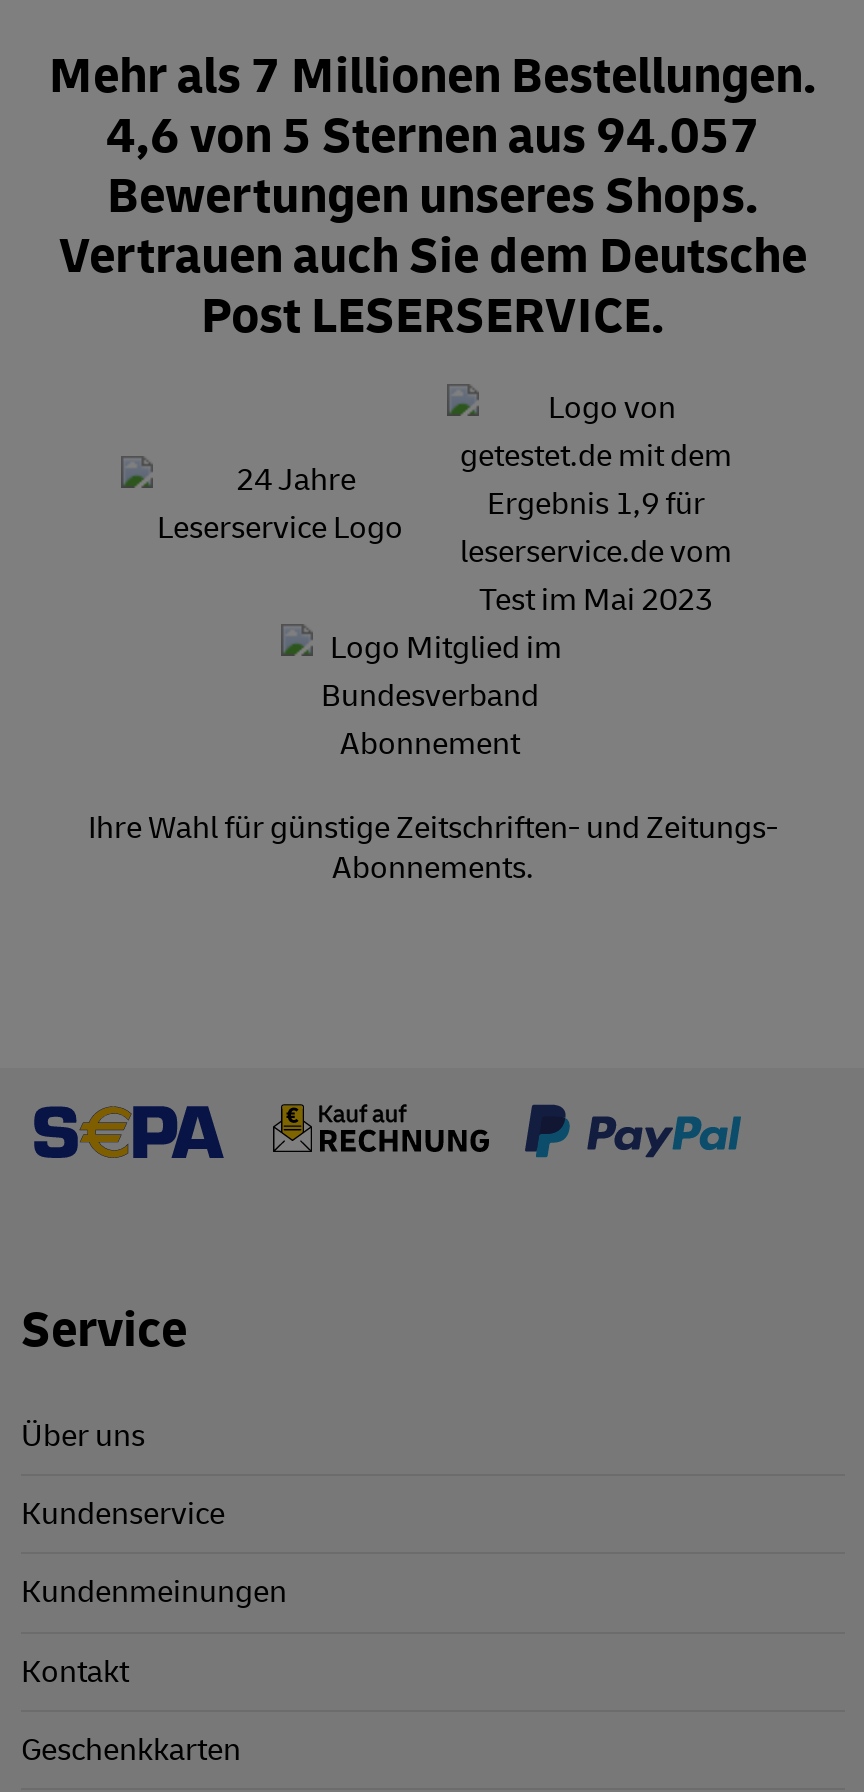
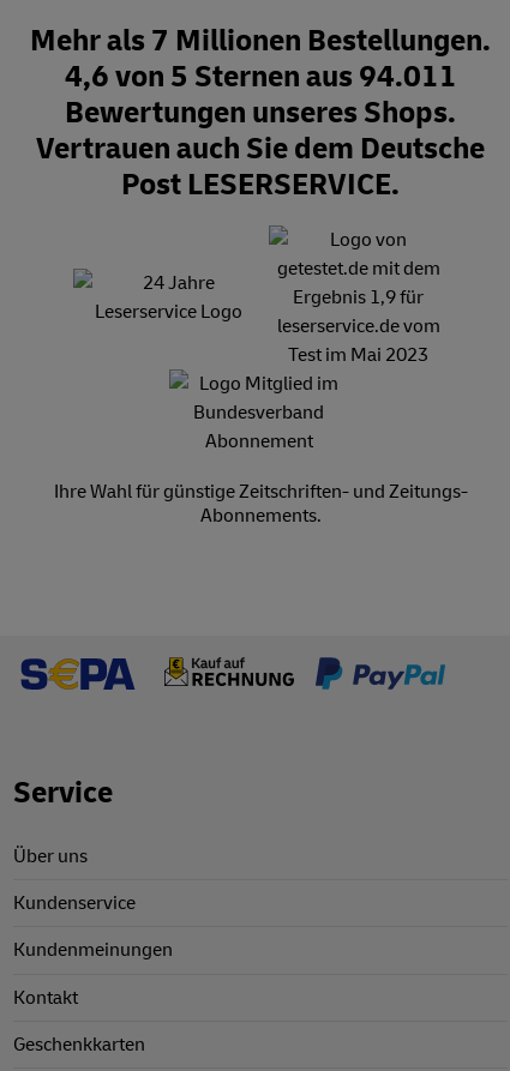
[106,105,760,167] 4,6 von 5 Sternen aus 94.057 -> [64,58,457,95] 4,6 von 5 Sternen aus 94.011

